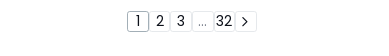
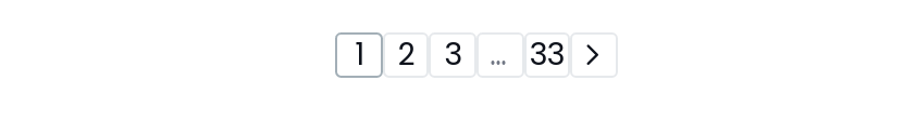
[136,11,232,31] 1 2 3 … 32 -> [355,33,564,76] 1 2 3 … 33

